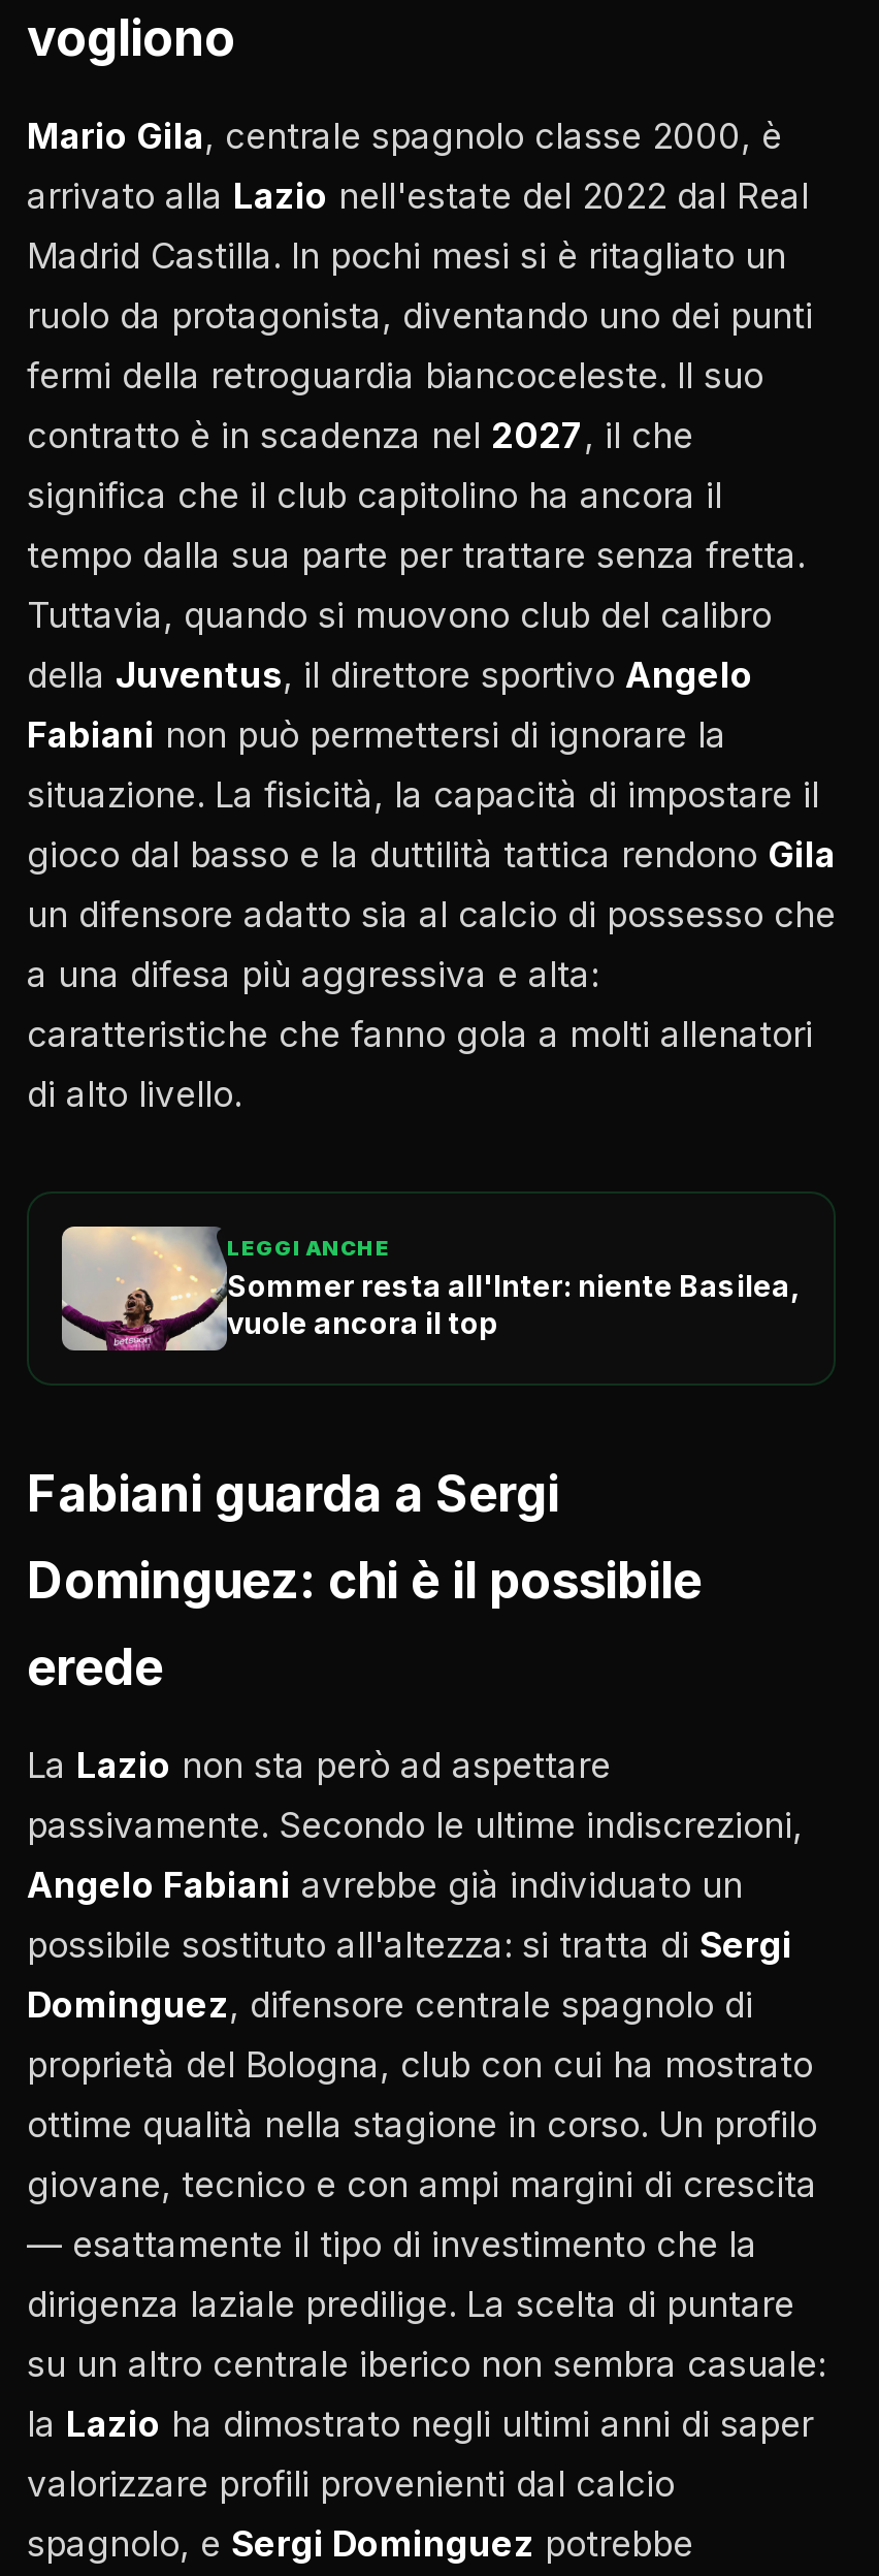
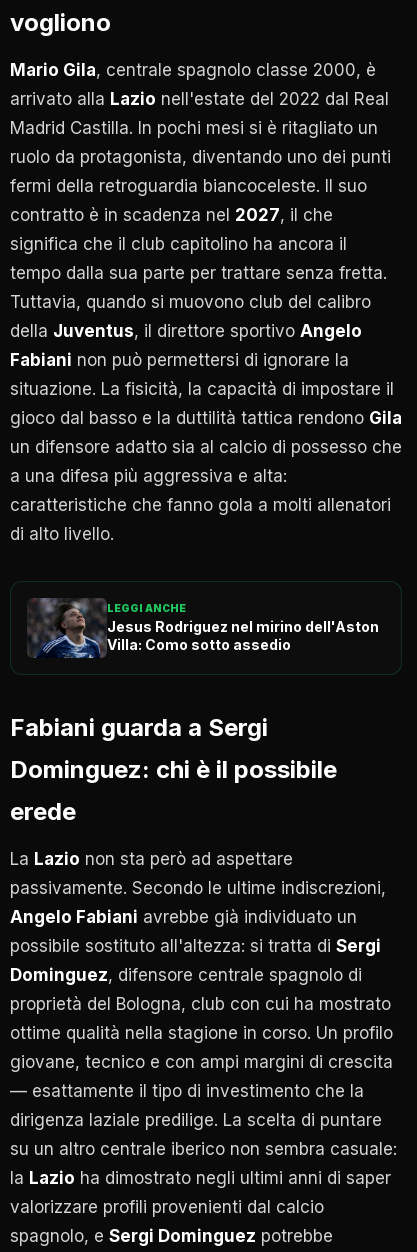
[60,1225,801,1353] [image] | Sommer resta all'Inter: niente Basilea, | vuole ancora il top -> [27,598,379,659] [image] | Jesus Rodriguez nel mirino dell'Aston | Villa: Como sotto assedio

